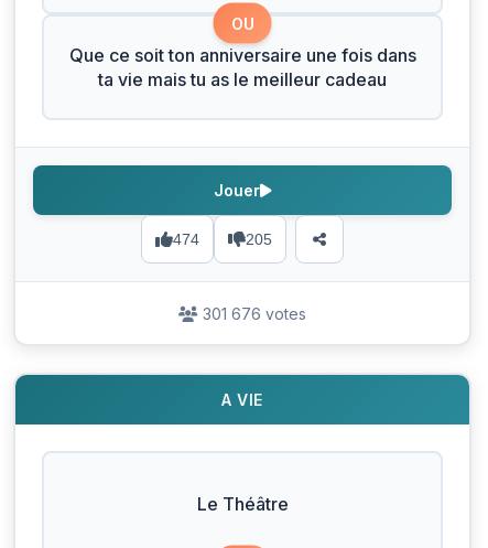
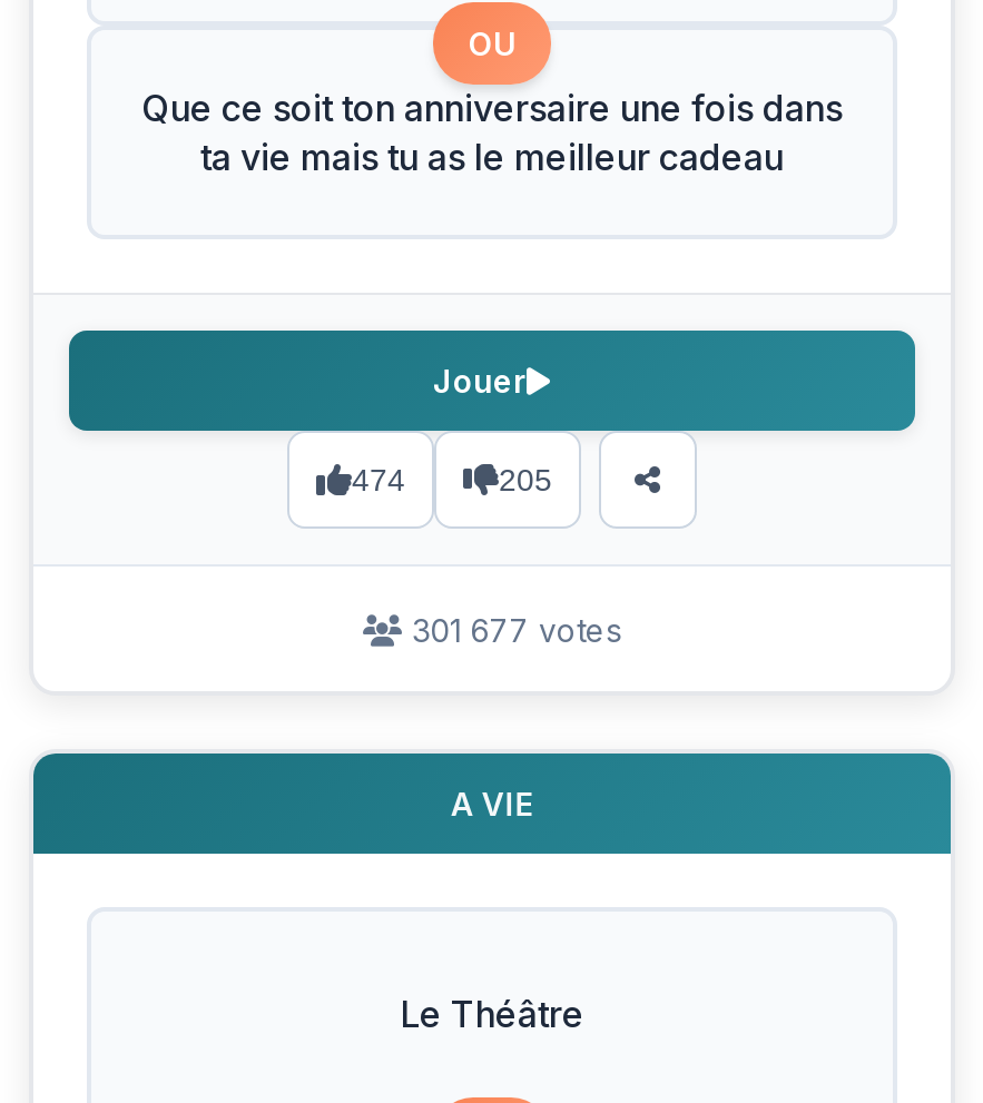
[203,304,306,323] 301 676 votes -> [412,611,621,649] 301 677 votes

